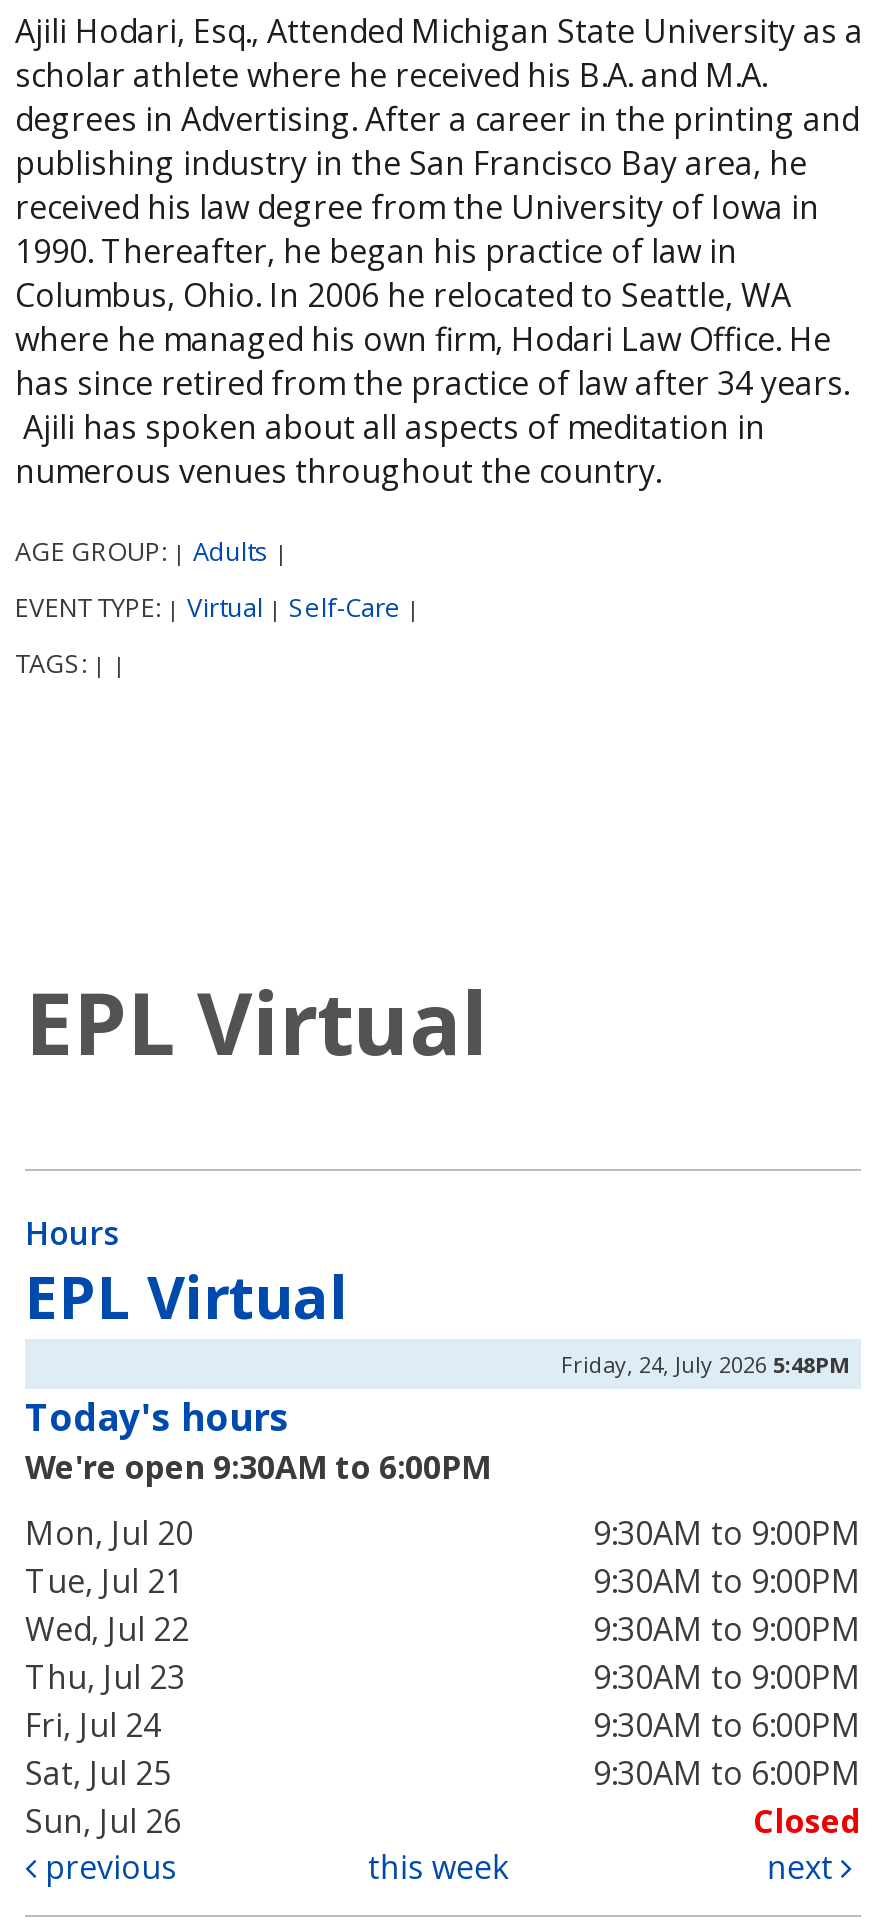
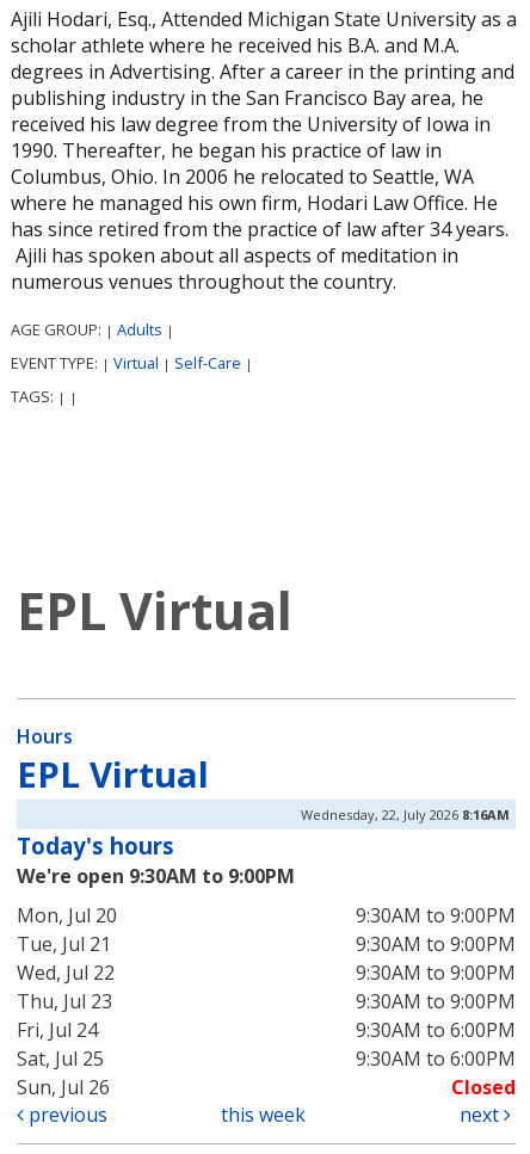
[561,1350,851,1380] Friday, 24, July 2026 5:48PM -> [301,806,510,824] Wednesday, 22, July 2026 8:16AM
[25,1446,491,1490] We're open 9:30AM to 6:00PM -> [17,863,295,890] We're open 9:30AM to 9:00PM

